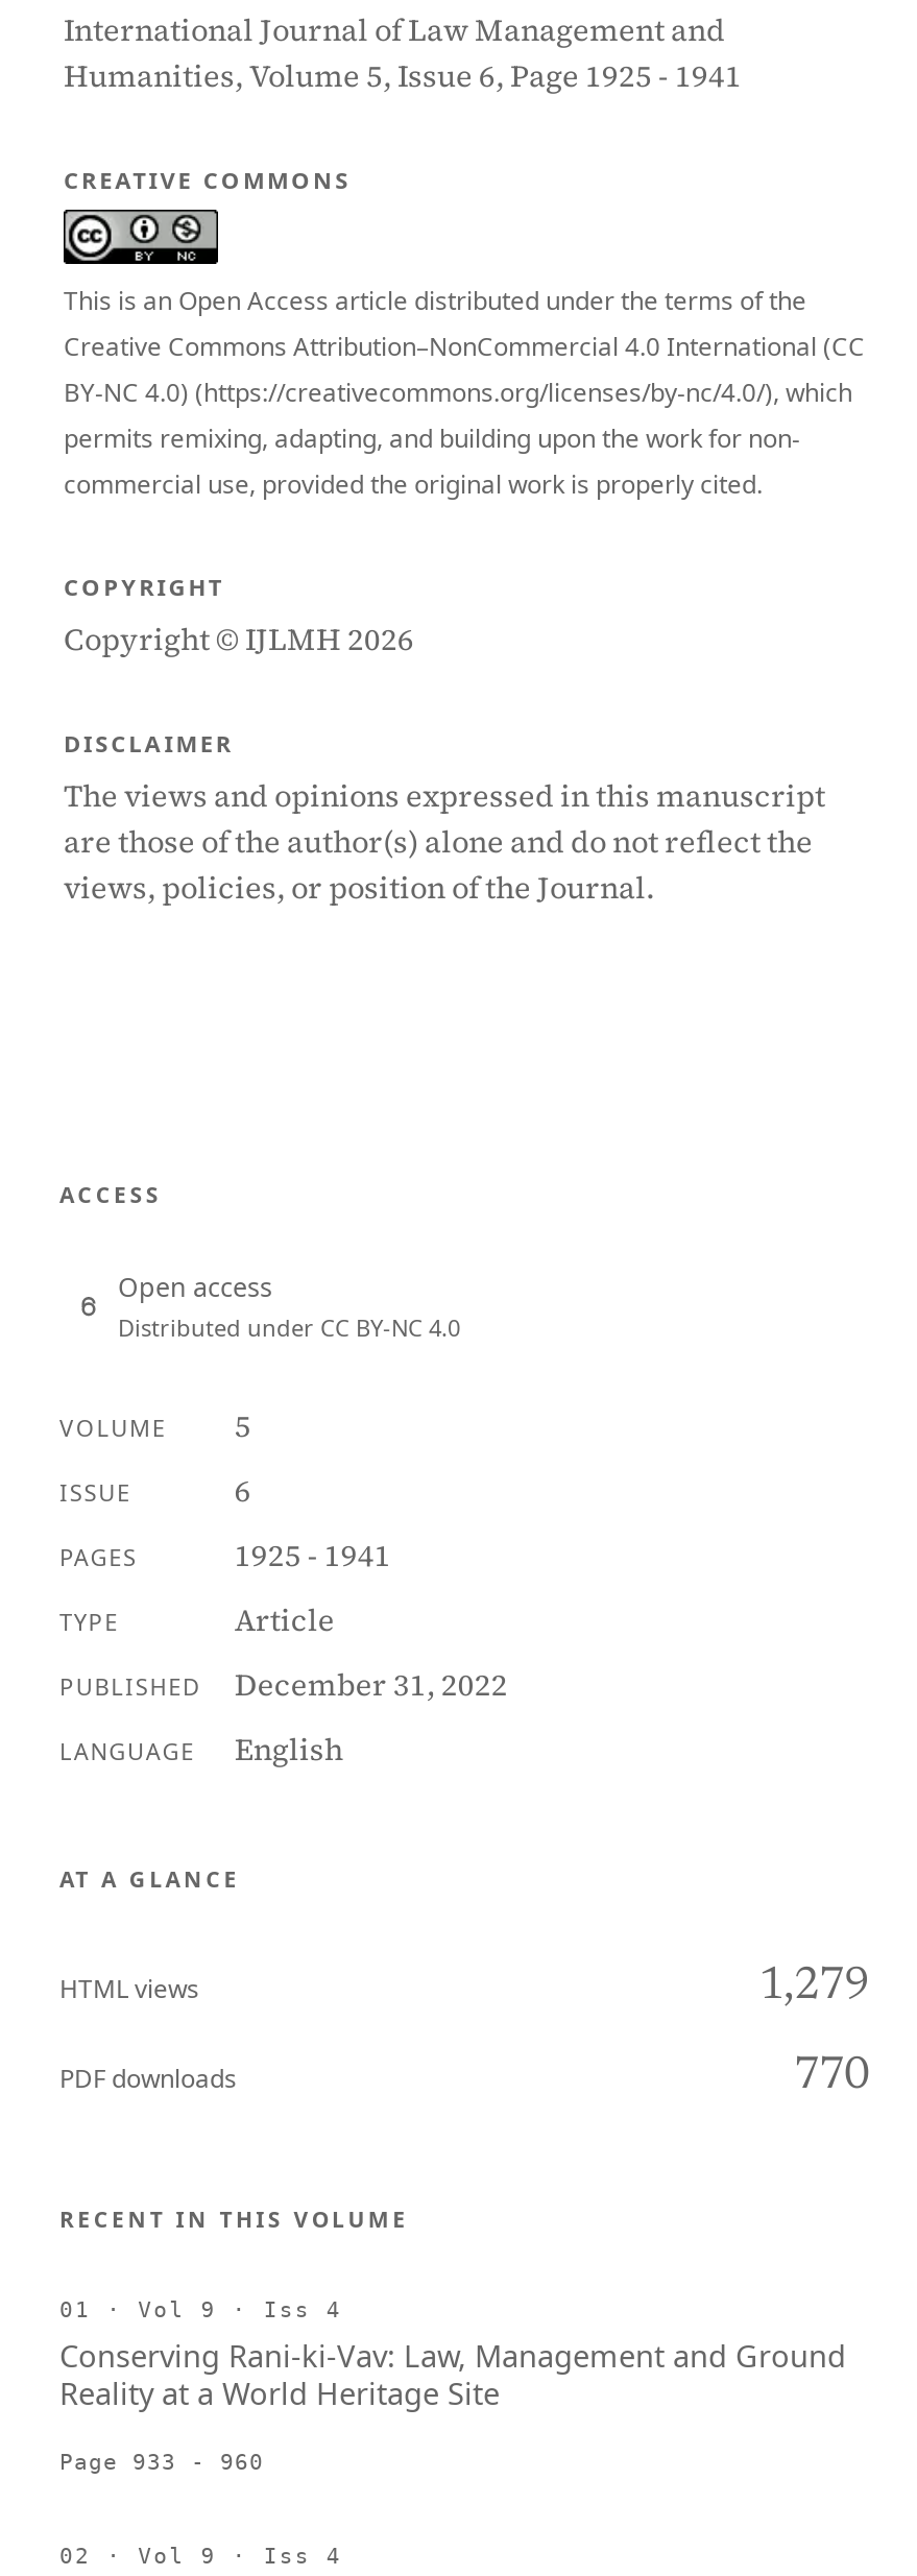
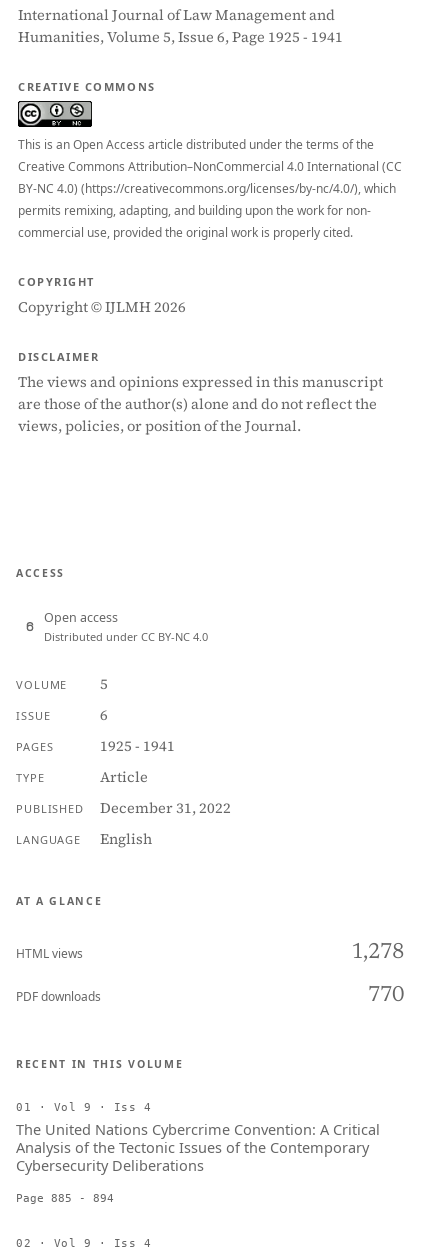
[758,1965,869,2011] 1,279 -> [351,942,404,964] 1,278
[59,2334,846,2413] Conserving Rani-ki-Vav: Law, Management and Ground | Reality at a World Heritage Site -> [16,1119,380,1175] The United Nations Cybercrime Convention: A Critical | Analysis of the Tectonic Issues of the Contemporary | Cybersecurity Deliberations
[59,2449,264,2474] Page 933 - 960 -> [16,1192,114,1204] Page 885 - 894

